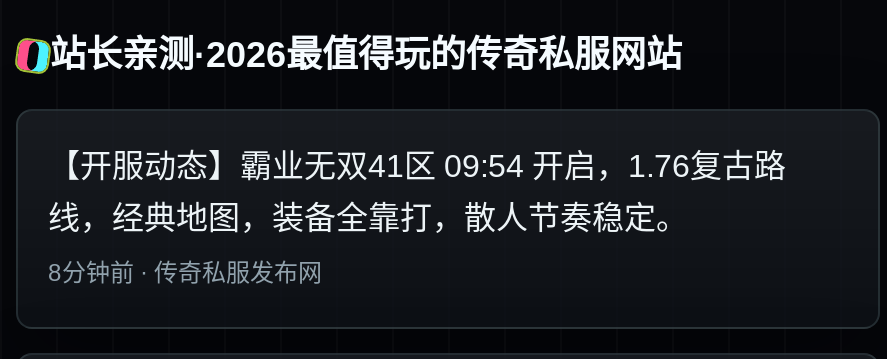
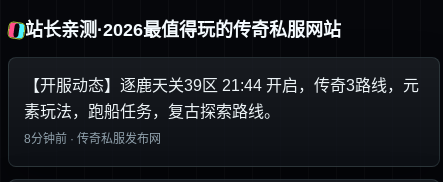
[48,149,786,183] 【开服动态】霸业无双41区 09:54 开启，1.76复古路 -> [24,77,419,94] 【开服动态】逐鹿天关39区 21:44 开启，传奇3路线，元
[48,201,688,235] 线，经典地图，装备全靠打，散人节奏稳定。 -> [24,103,280,120] 素玩法，跑船任务，复古探索路线。

